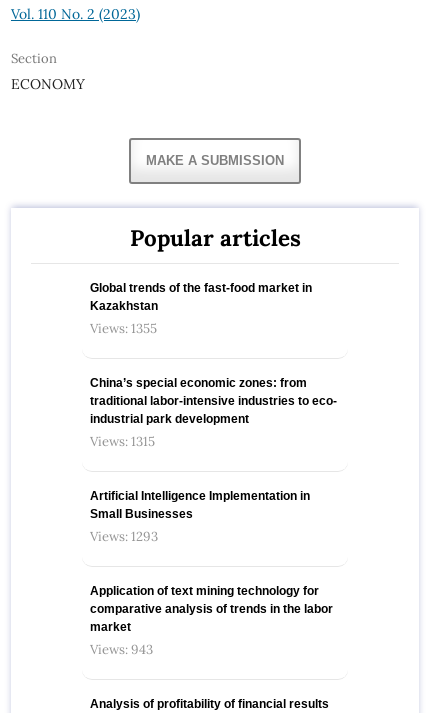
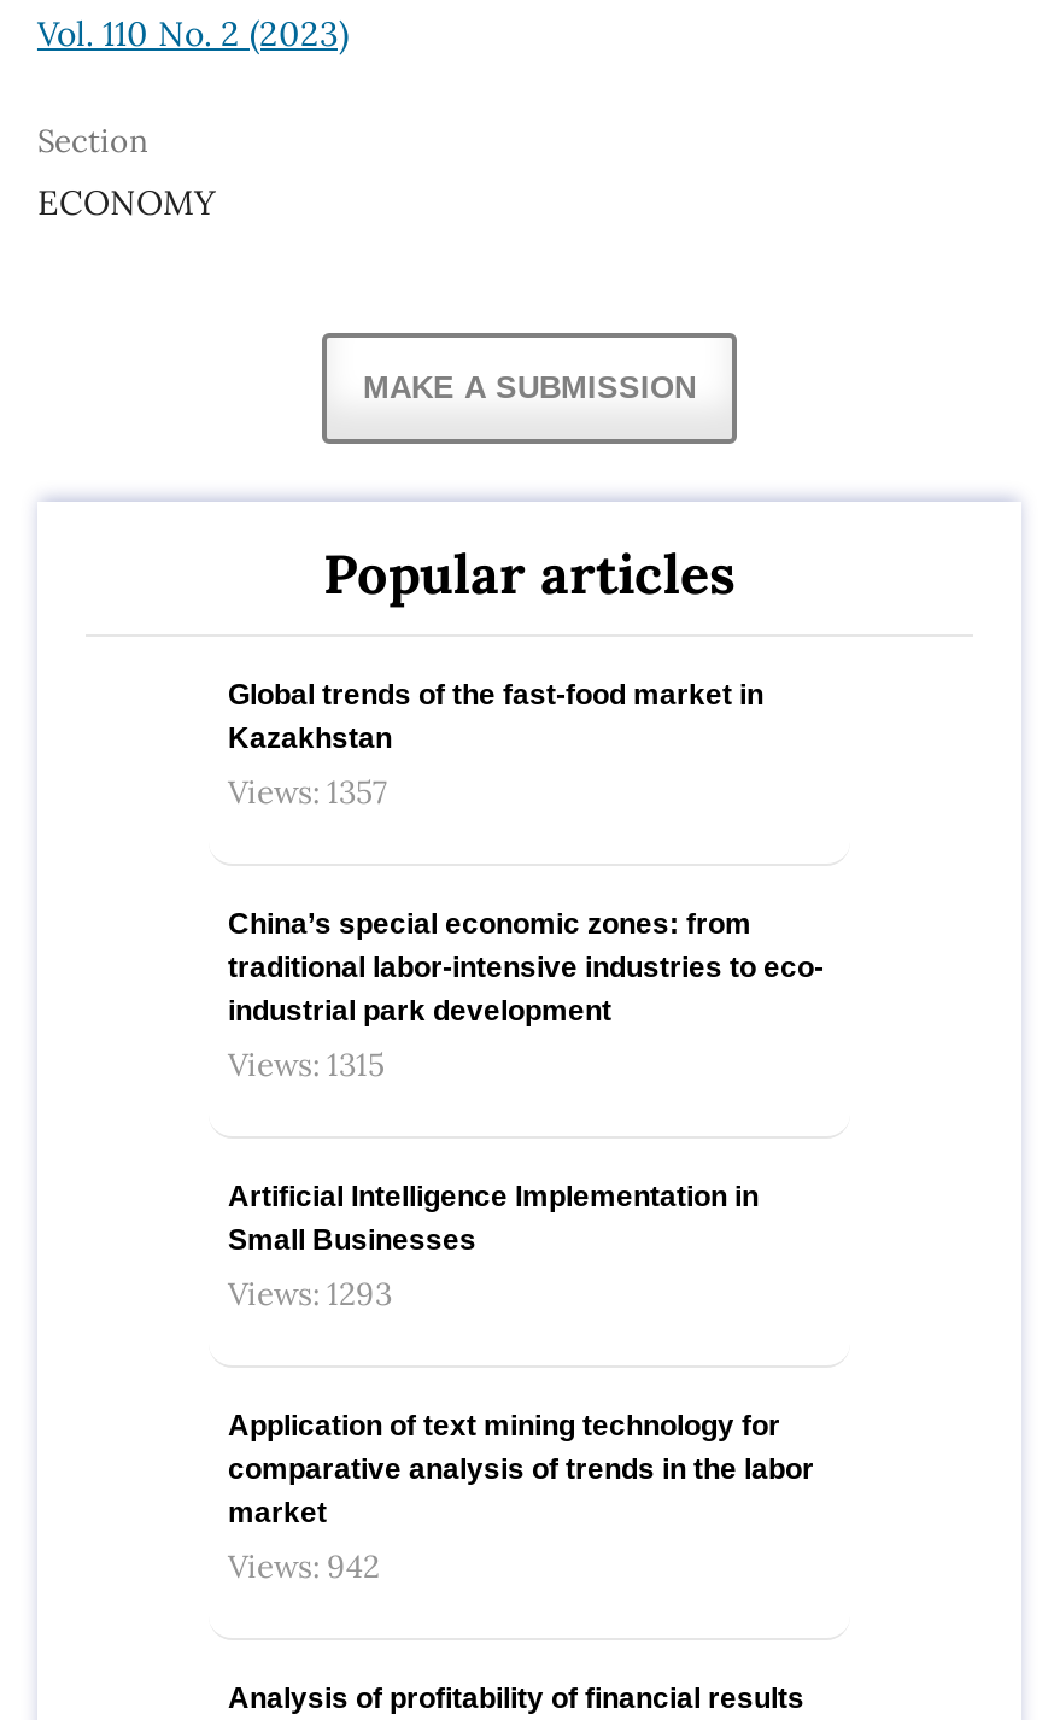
[90,320,157,337] Views: 1355 -> [228,771,387,812] Views: 1357
[90,641,153,658] Views: 943 -> [228,1545,380,1586] Views: 942

